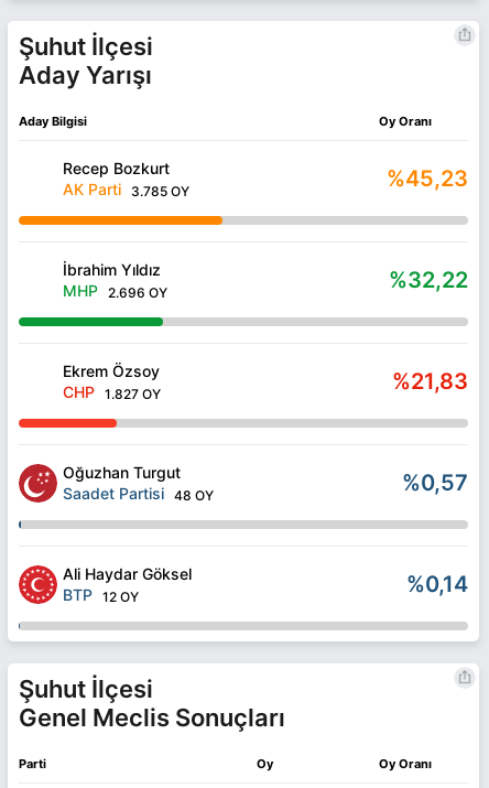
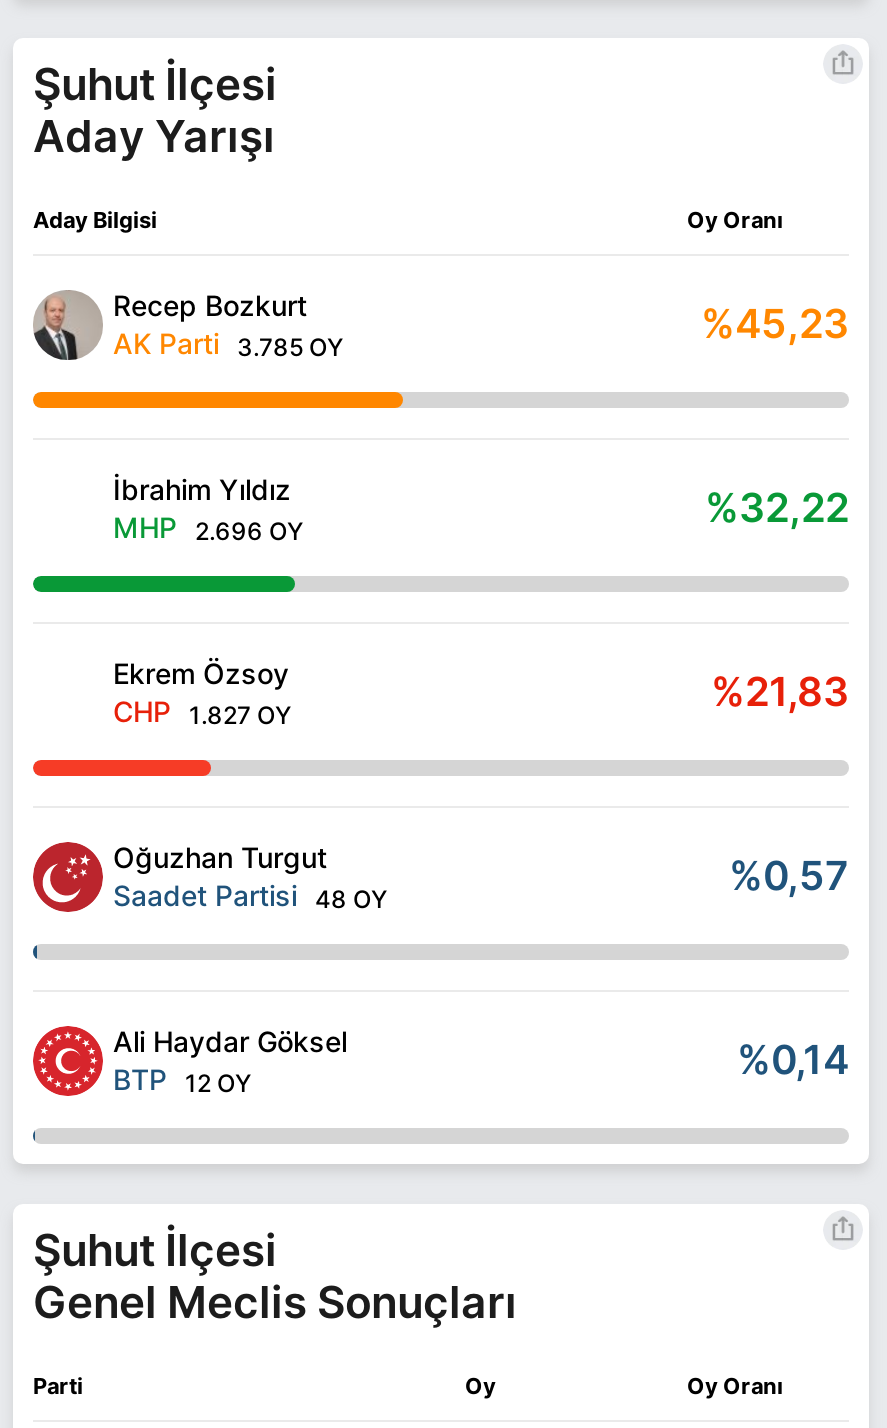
none -> [31,288,105,362] [image]

